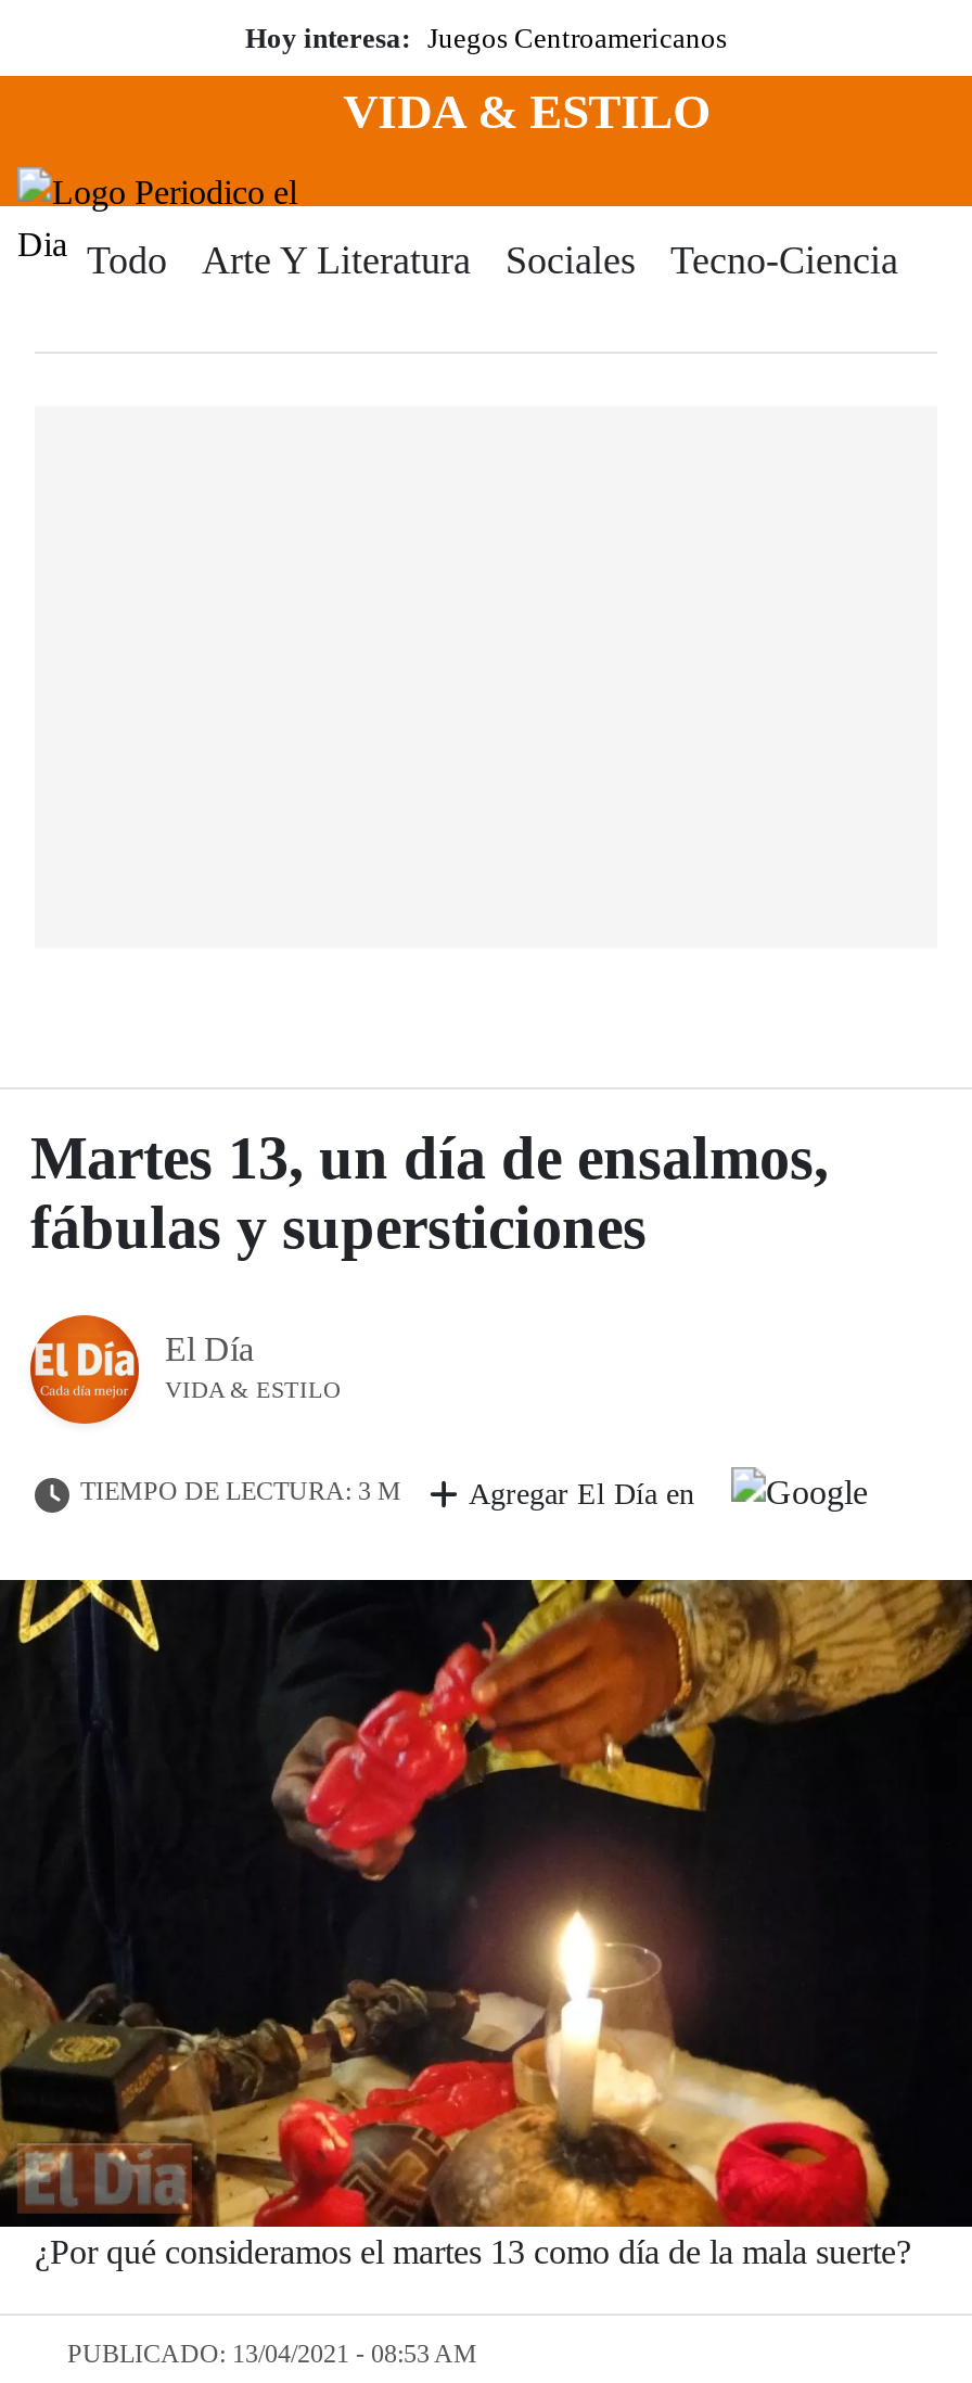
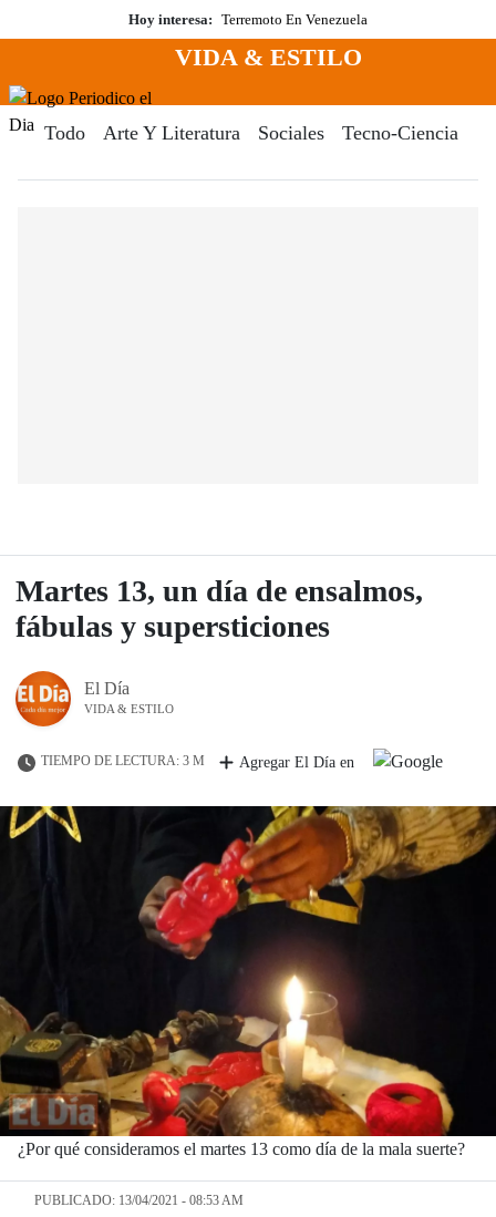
[245,22,727,54] Hoy interesa: Juegos Centroamericanos -> [128,11,368,28] Hoy interesa: Terremoto En Venezuela

